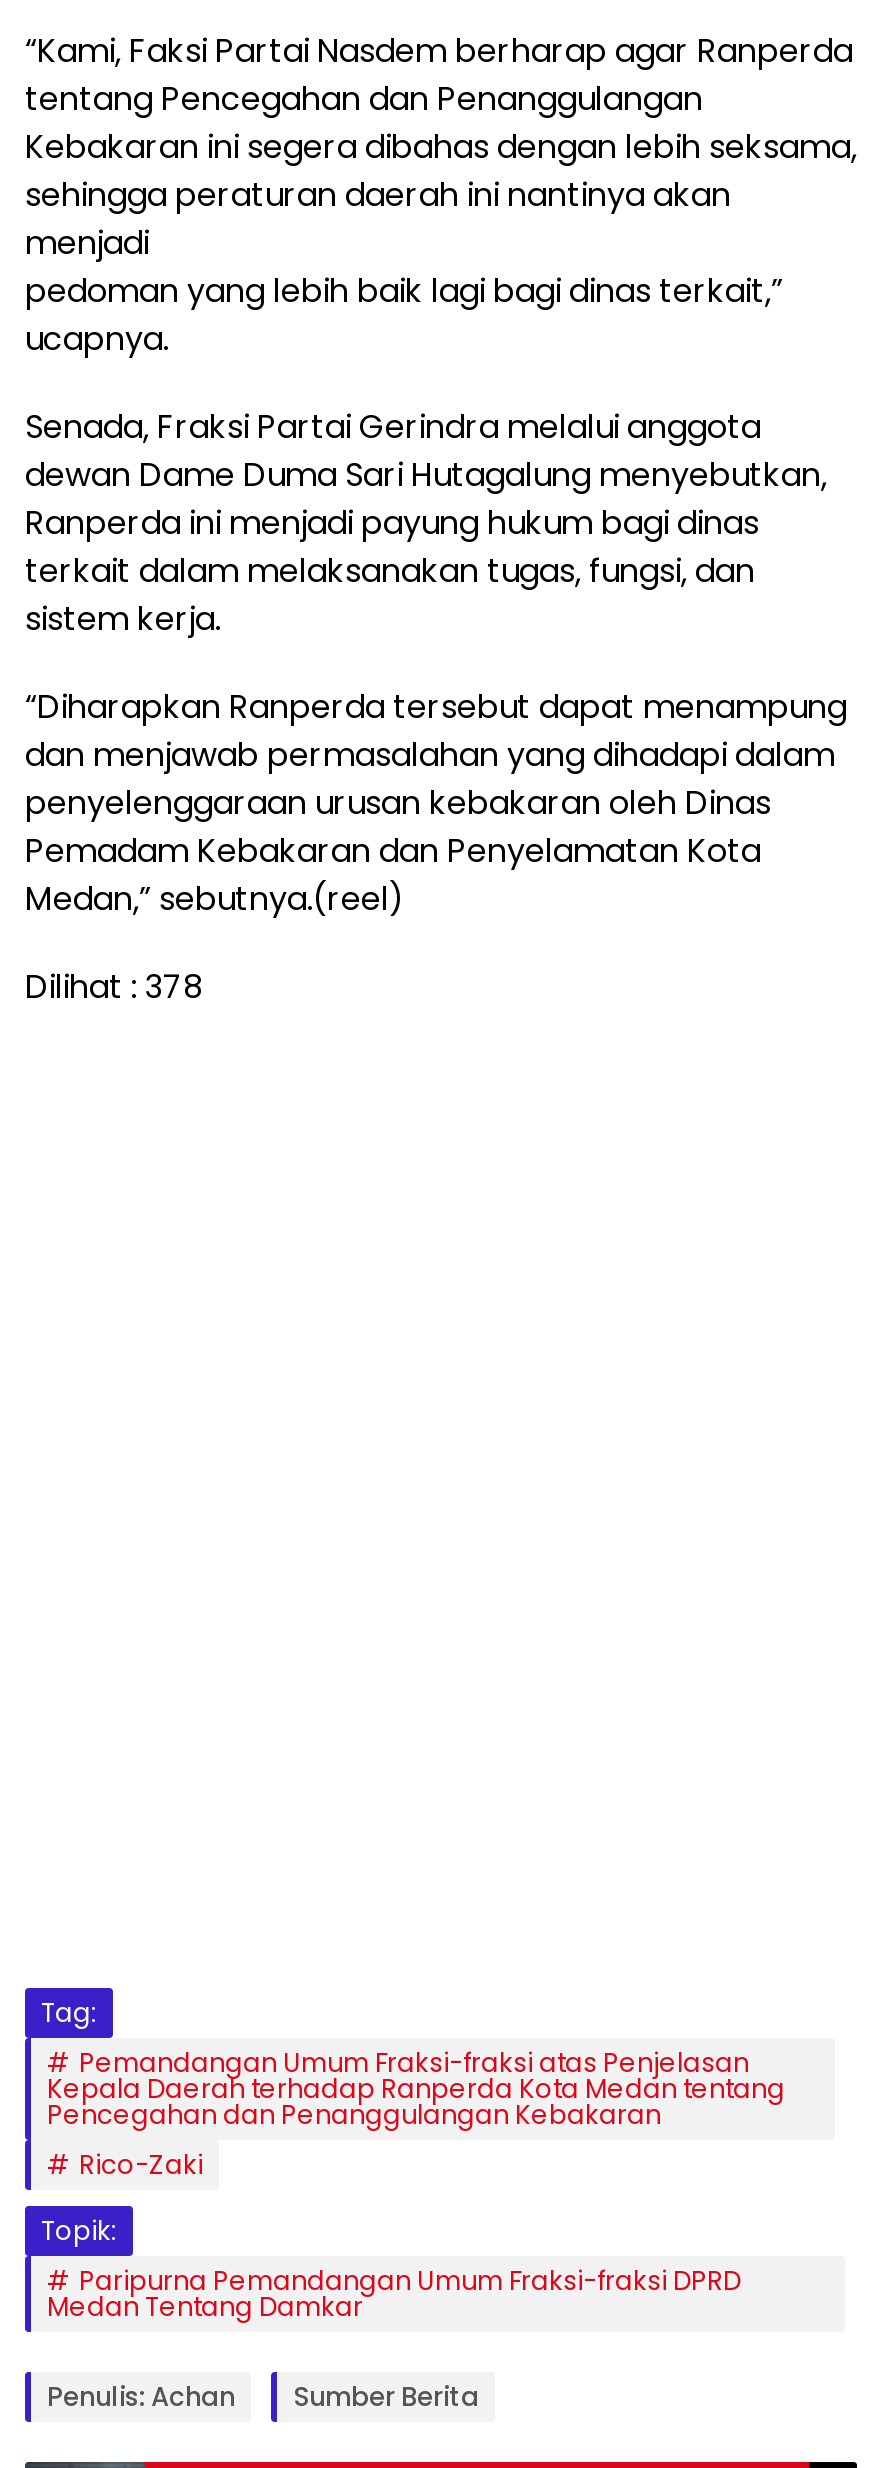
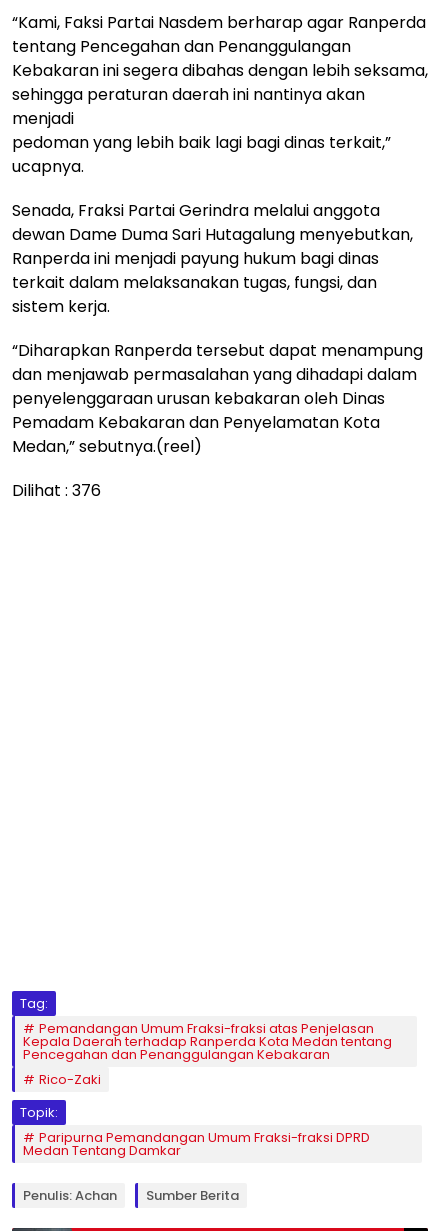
[25,964,203,1010] Dilihat : 378 -> [12,479,101,502] Dilihat : 376

